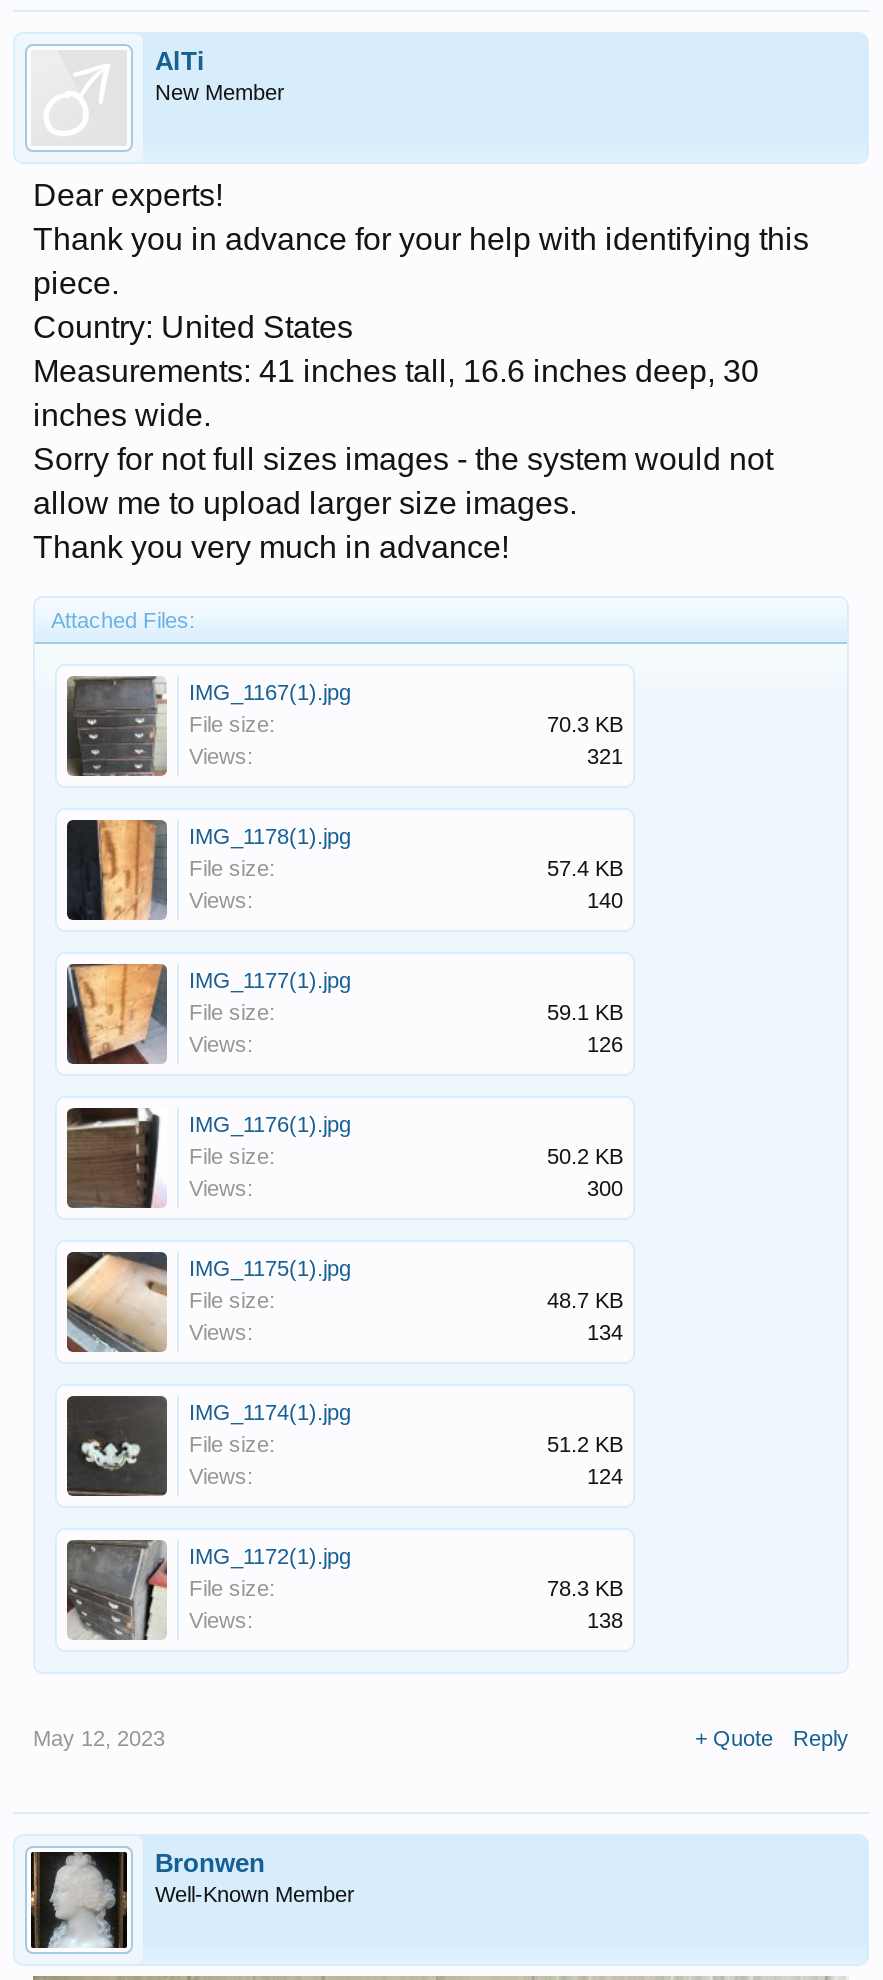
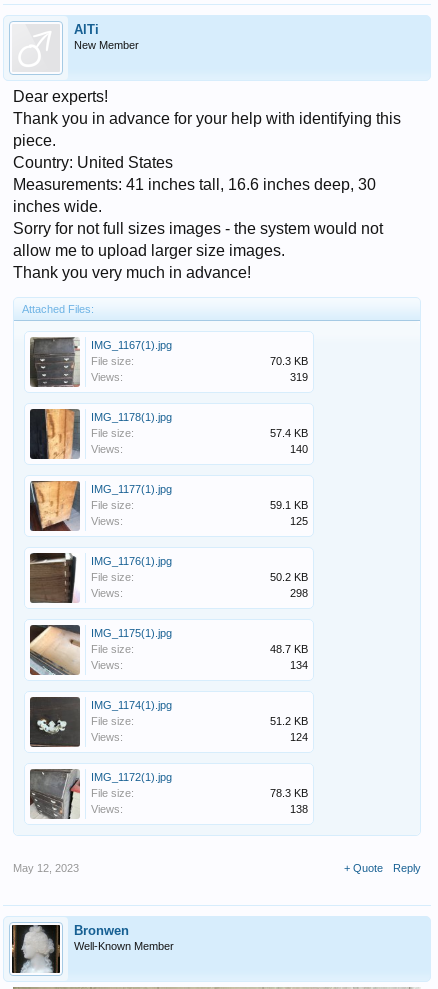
[587,744,623,768] 321 -> [290,371,308,383] 319
[587,1032,623,1056] 126 -> [290,515,308,527] 125
[587,1176,623,1200] 300 -> [290,587,308,599] 298

